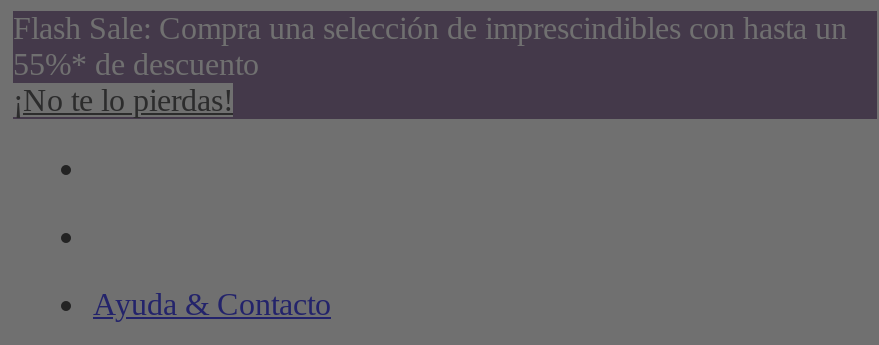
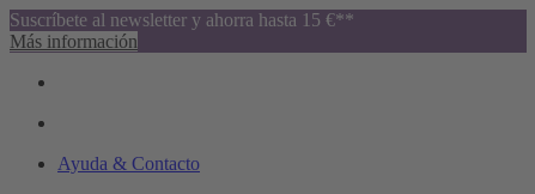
[13,11,847,117] Flash Sale: Compra una selección de imprescindibles con hasta un | 55%* de descuento | ¡No te lo pierdas! -> [10,10,354,51] Suscríbete al newsletter y ahorra hasta 15 €** | Más información

